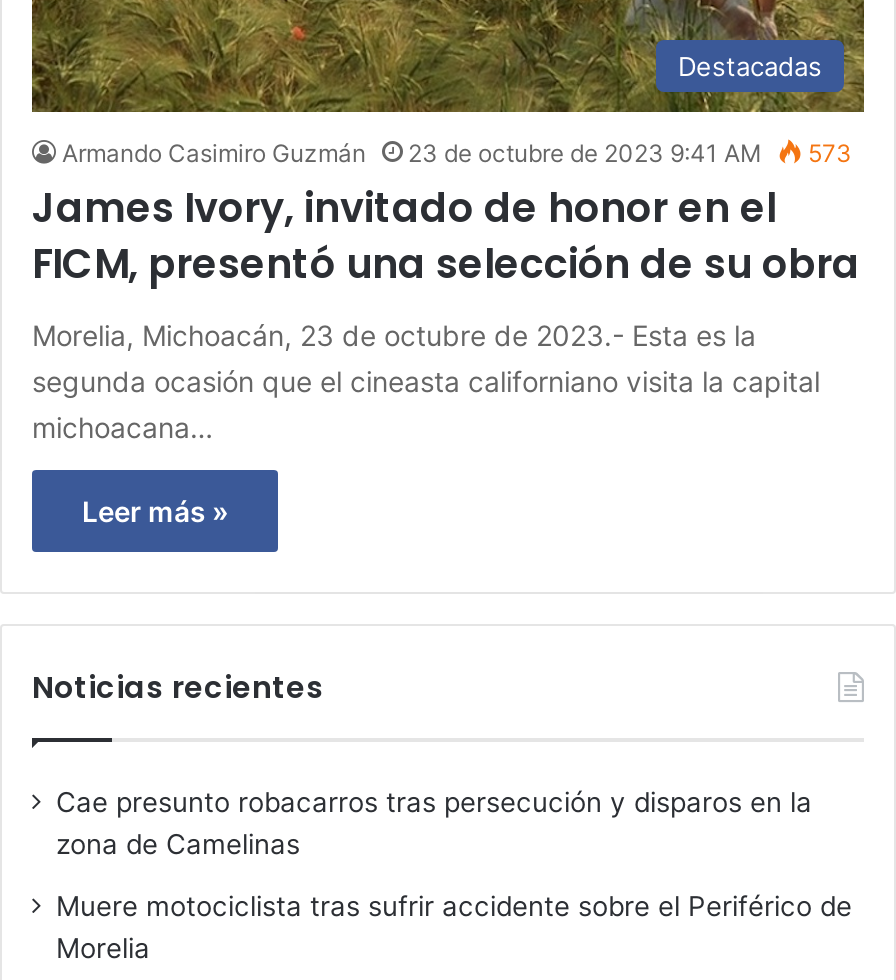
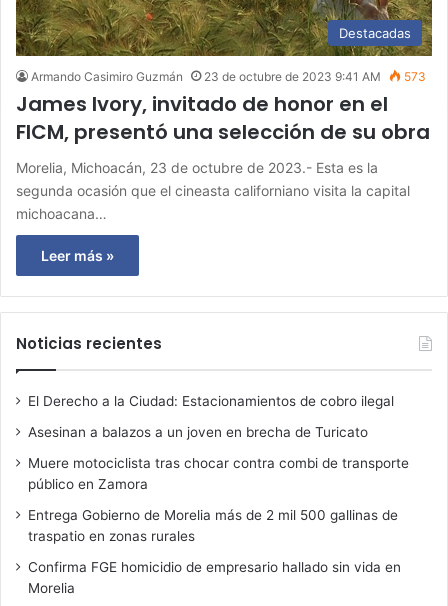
[56,787,852,923] Cae presunto robacarros tras persecución y disparos en la | zona de Camelinas | Muere motociclista tras sufrir accidente sobre el Periférico de -> [28,393,409,575] El Derecho a la Ciudad: Estacionamientos de cobro ilegal | Asesinan a balazos a un joven en brecha de Turicato | Muere motociclista tras chocar contra combi de transporte | público en Zamora | Entrega Gobierno de Morelia más de 2 mil 500 gallinas de | traspatio en zonas rurales | Confirma FGE homicidio de empresario hallado sin vida en

